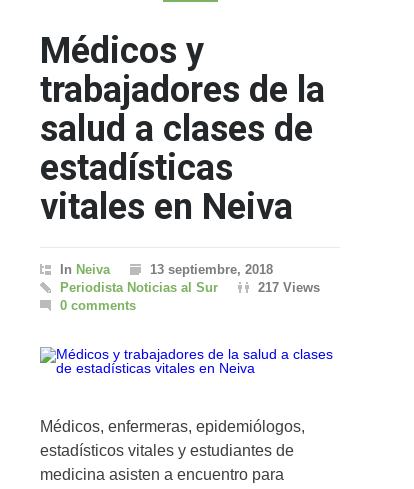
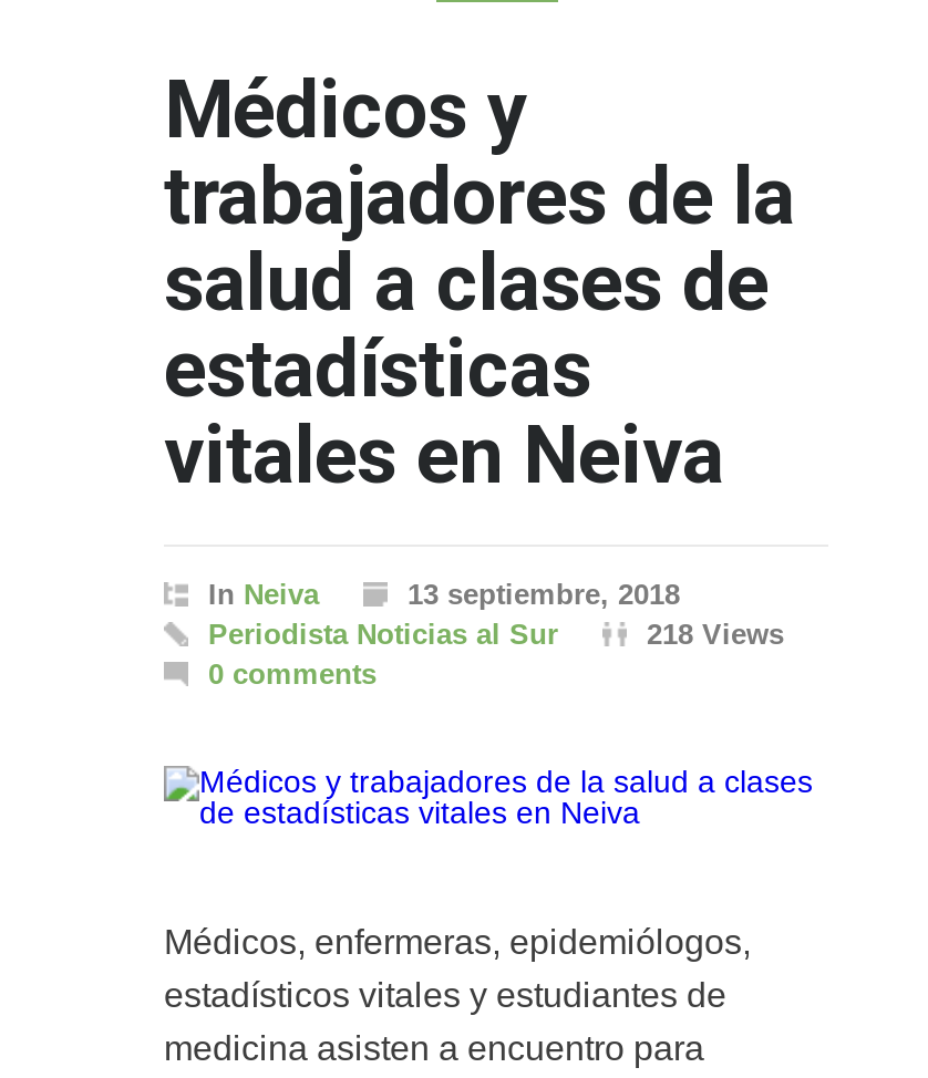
[258,280,320,295] 217 Views -> [647,618,784,651] 218 Views

